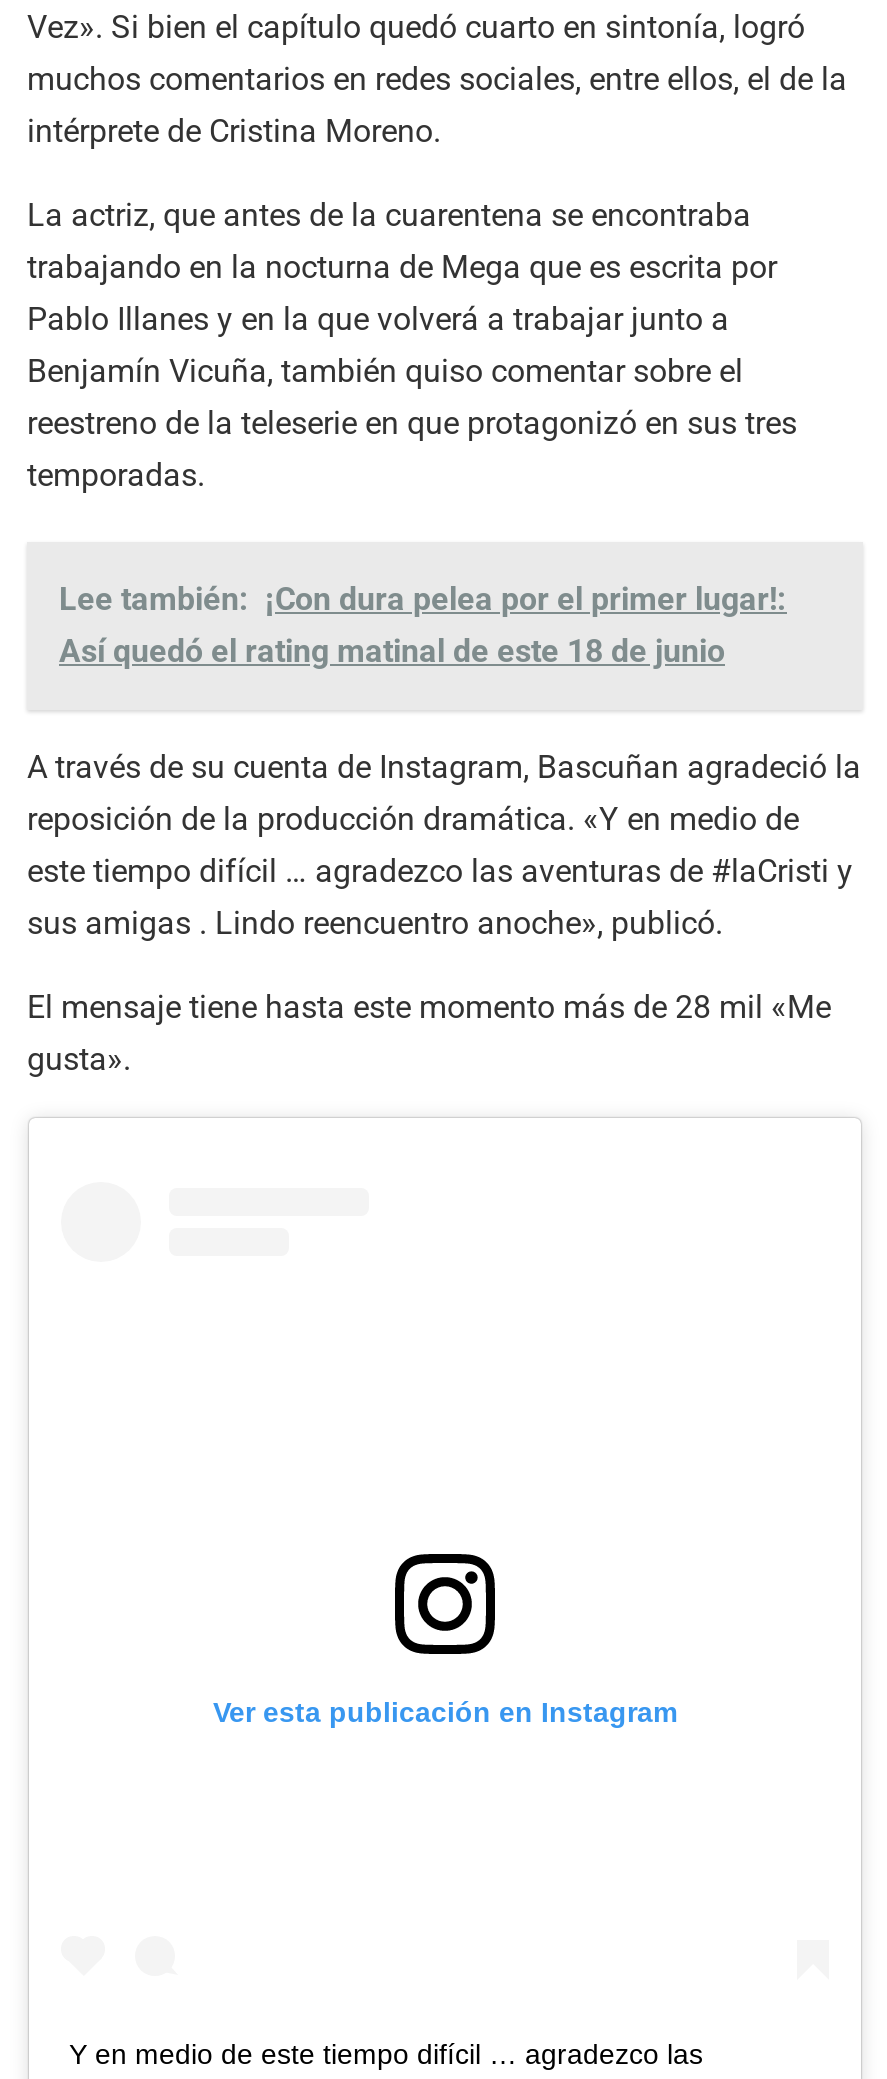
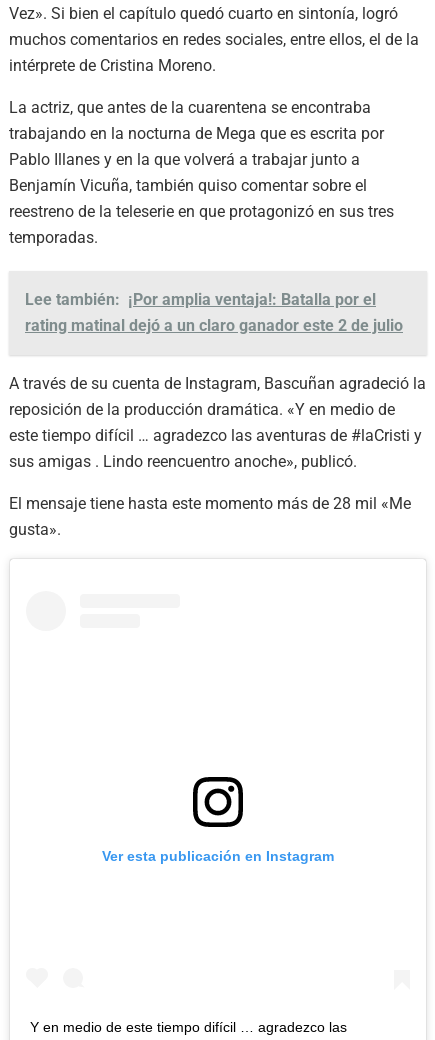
[59,580,787,670] Lee también: ¡Con dura pelea por el primer lugar!: | Así quedó el rating matinal de este 18 de junio -> [25,290,403,335] Lee también: ¡Por amplia ventaja!: Batalla por el | rating matinal dejó a un claro ganador este 2 de julio

